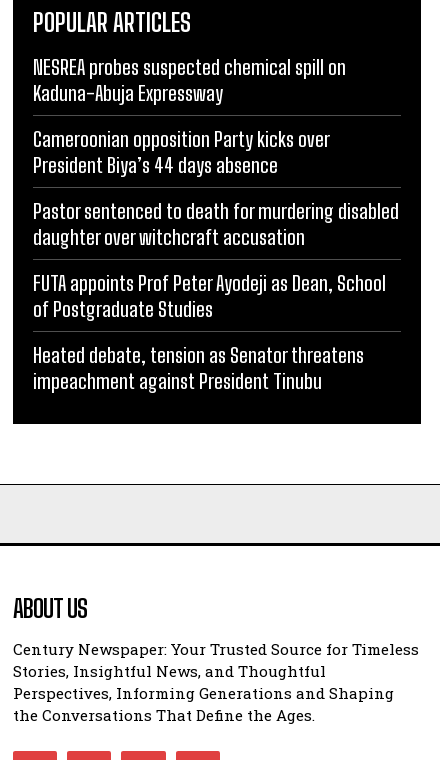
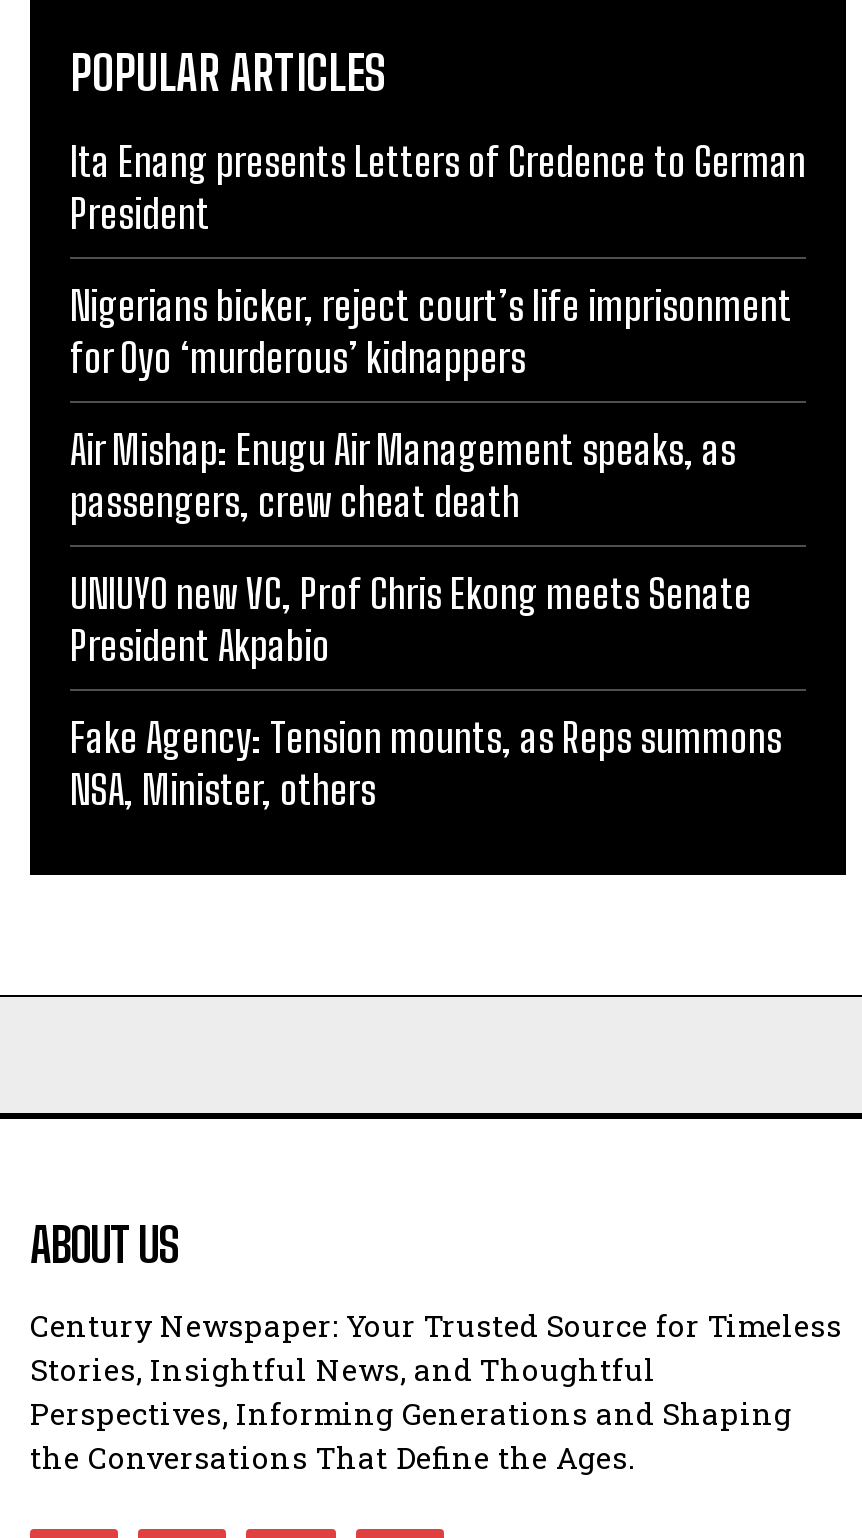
[33,55,346,105] NESREA probes suspected chemical spill on | Kaduna-Abuja Expressway -> [70,137,806,237] Ita Enang presents Letters of Credence to German | President
[33,127,330,177] Cameroonian opposition Party kicks over | President Biya’s 44 days absence -> [70,281,792,381] Nigerians bicker, reject court’s life imprisonment | for Oyo ‘murderous’ kidnappers
[33,199,399,249] Pastor sentenced to death for murdering disabled | daughter over witchcraft accusation -> [70,425,736,525] Air Mishap: Enugu Air Management speaks, as | passengers, crew cheat death
[33,271,386,321] FUTA appoints Prof Peter Ayodeji as Dean, School | of Postgraduate Studies -> [70,569,752,669] UNIUYO new VC, Prof Chris Ekong meets Senate | President Akpabio
[33,343,364,393] Heated debate, tension as Senator threatens | impeachment against President Tinubu -> [70,713,782,813] Fake Agency: Tension mounts, as Reps summons | NSA, Minister, others

